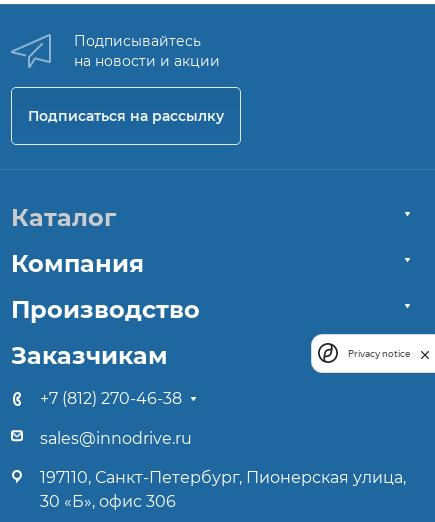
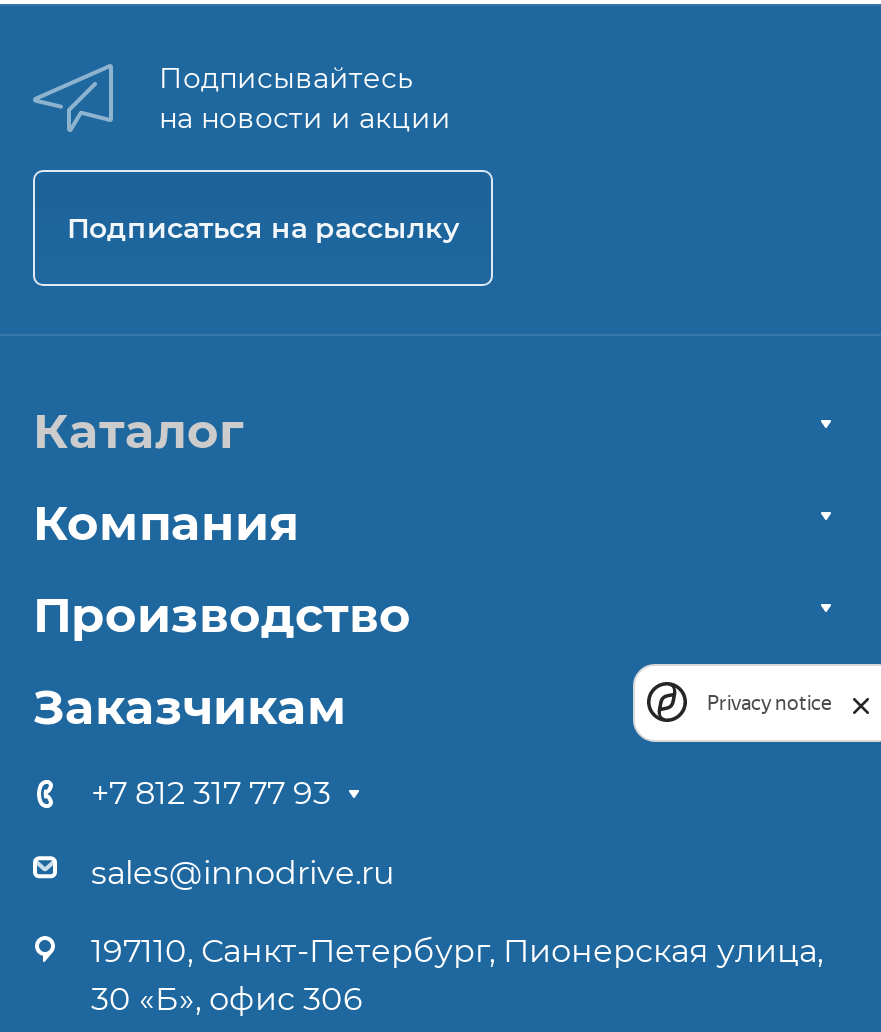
[40,389,182,408] +7 (812) 270-46-38 -> [91,774,331,812] +7 812 317 77 93

